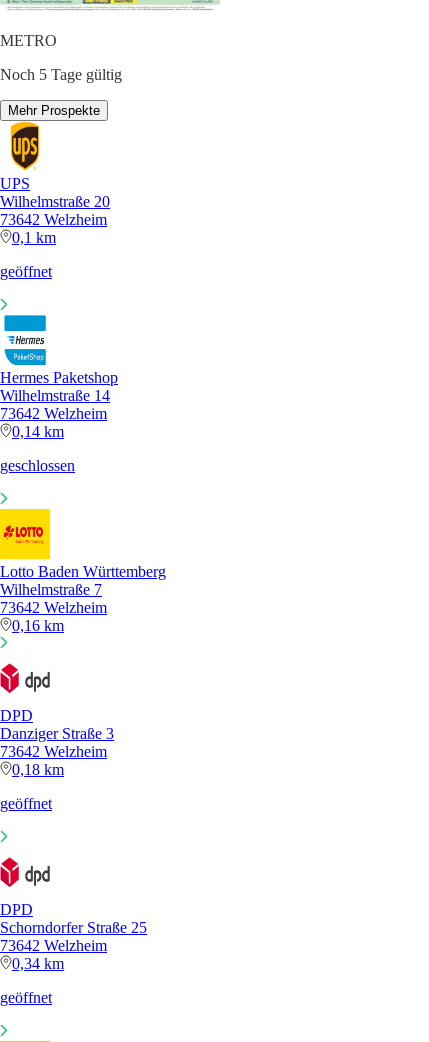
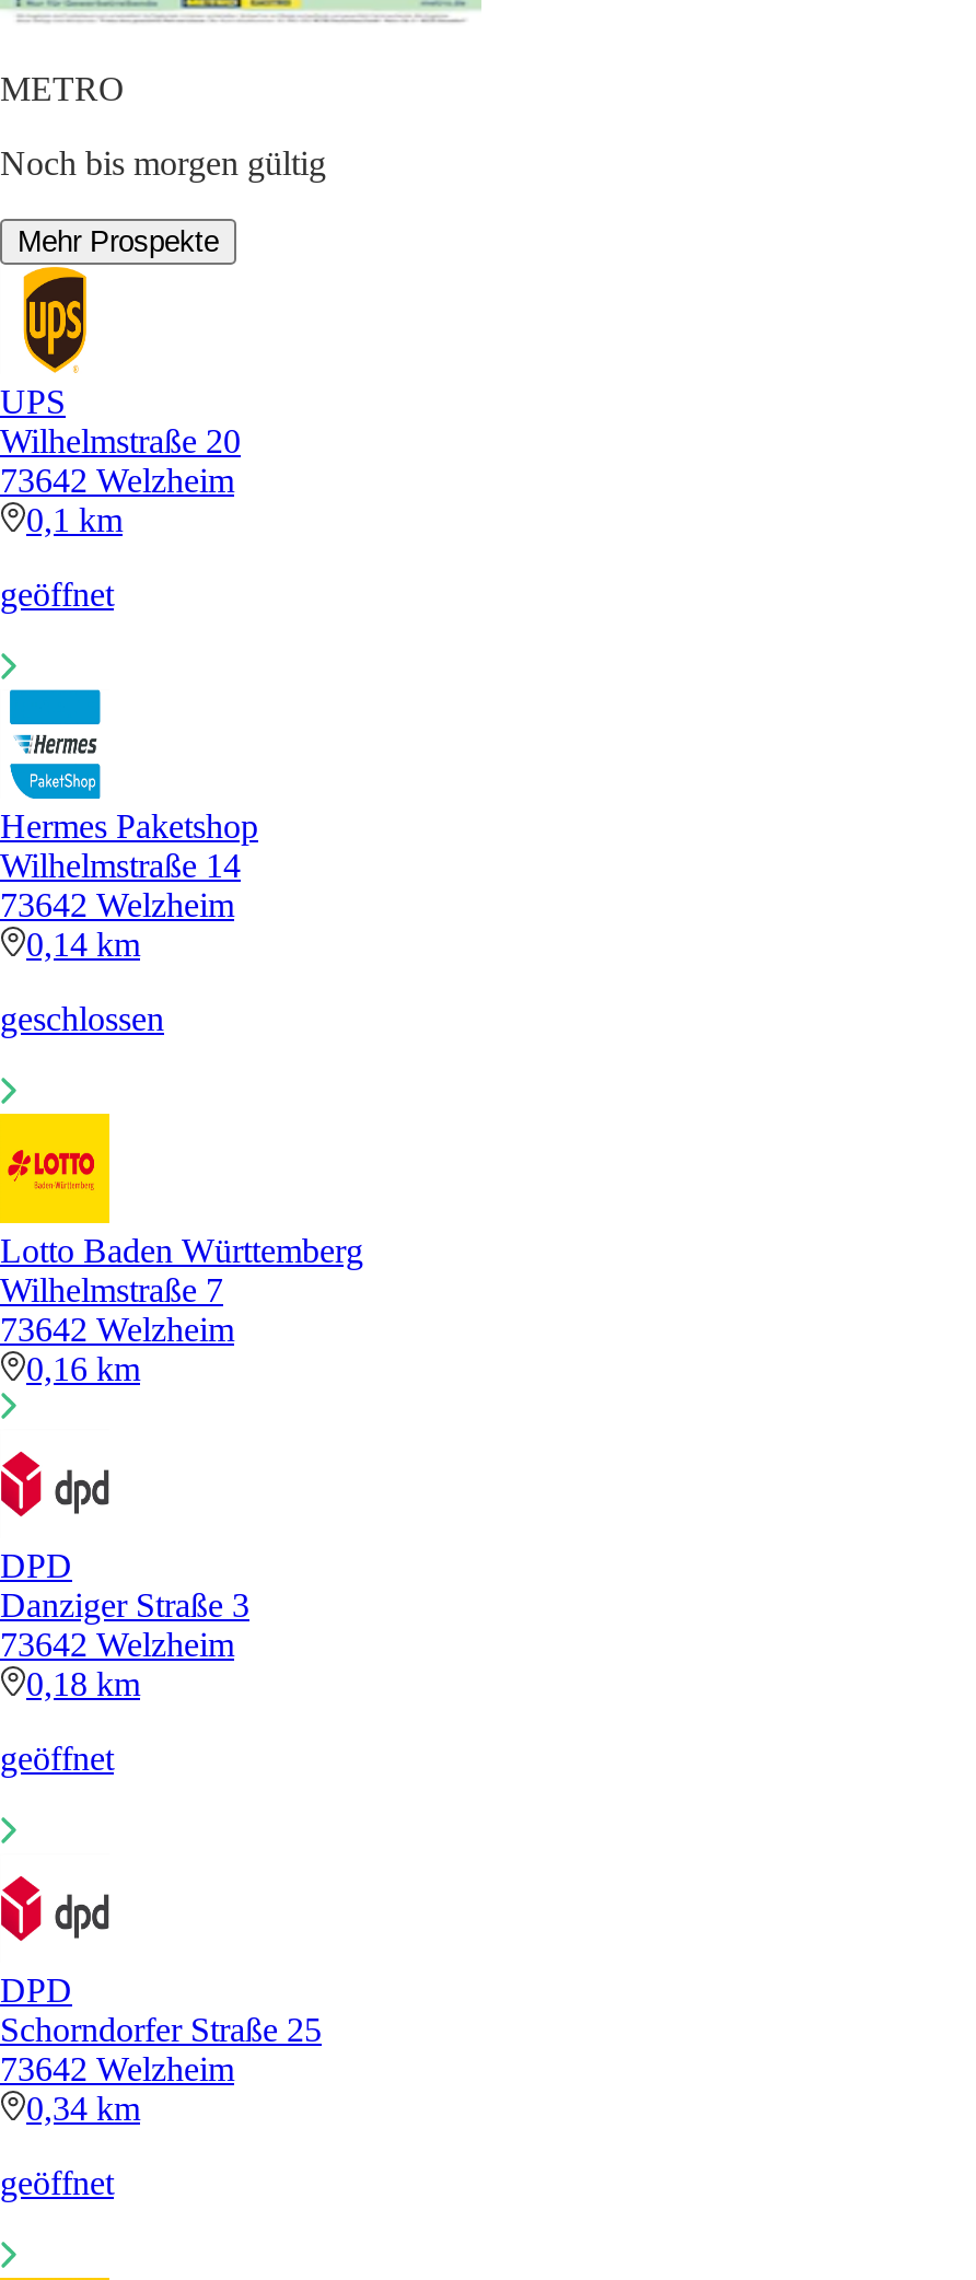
[0,66,122,83] Noch 5 Tage gültig -> [0,144,326,181] Noch bis morgen gültig

